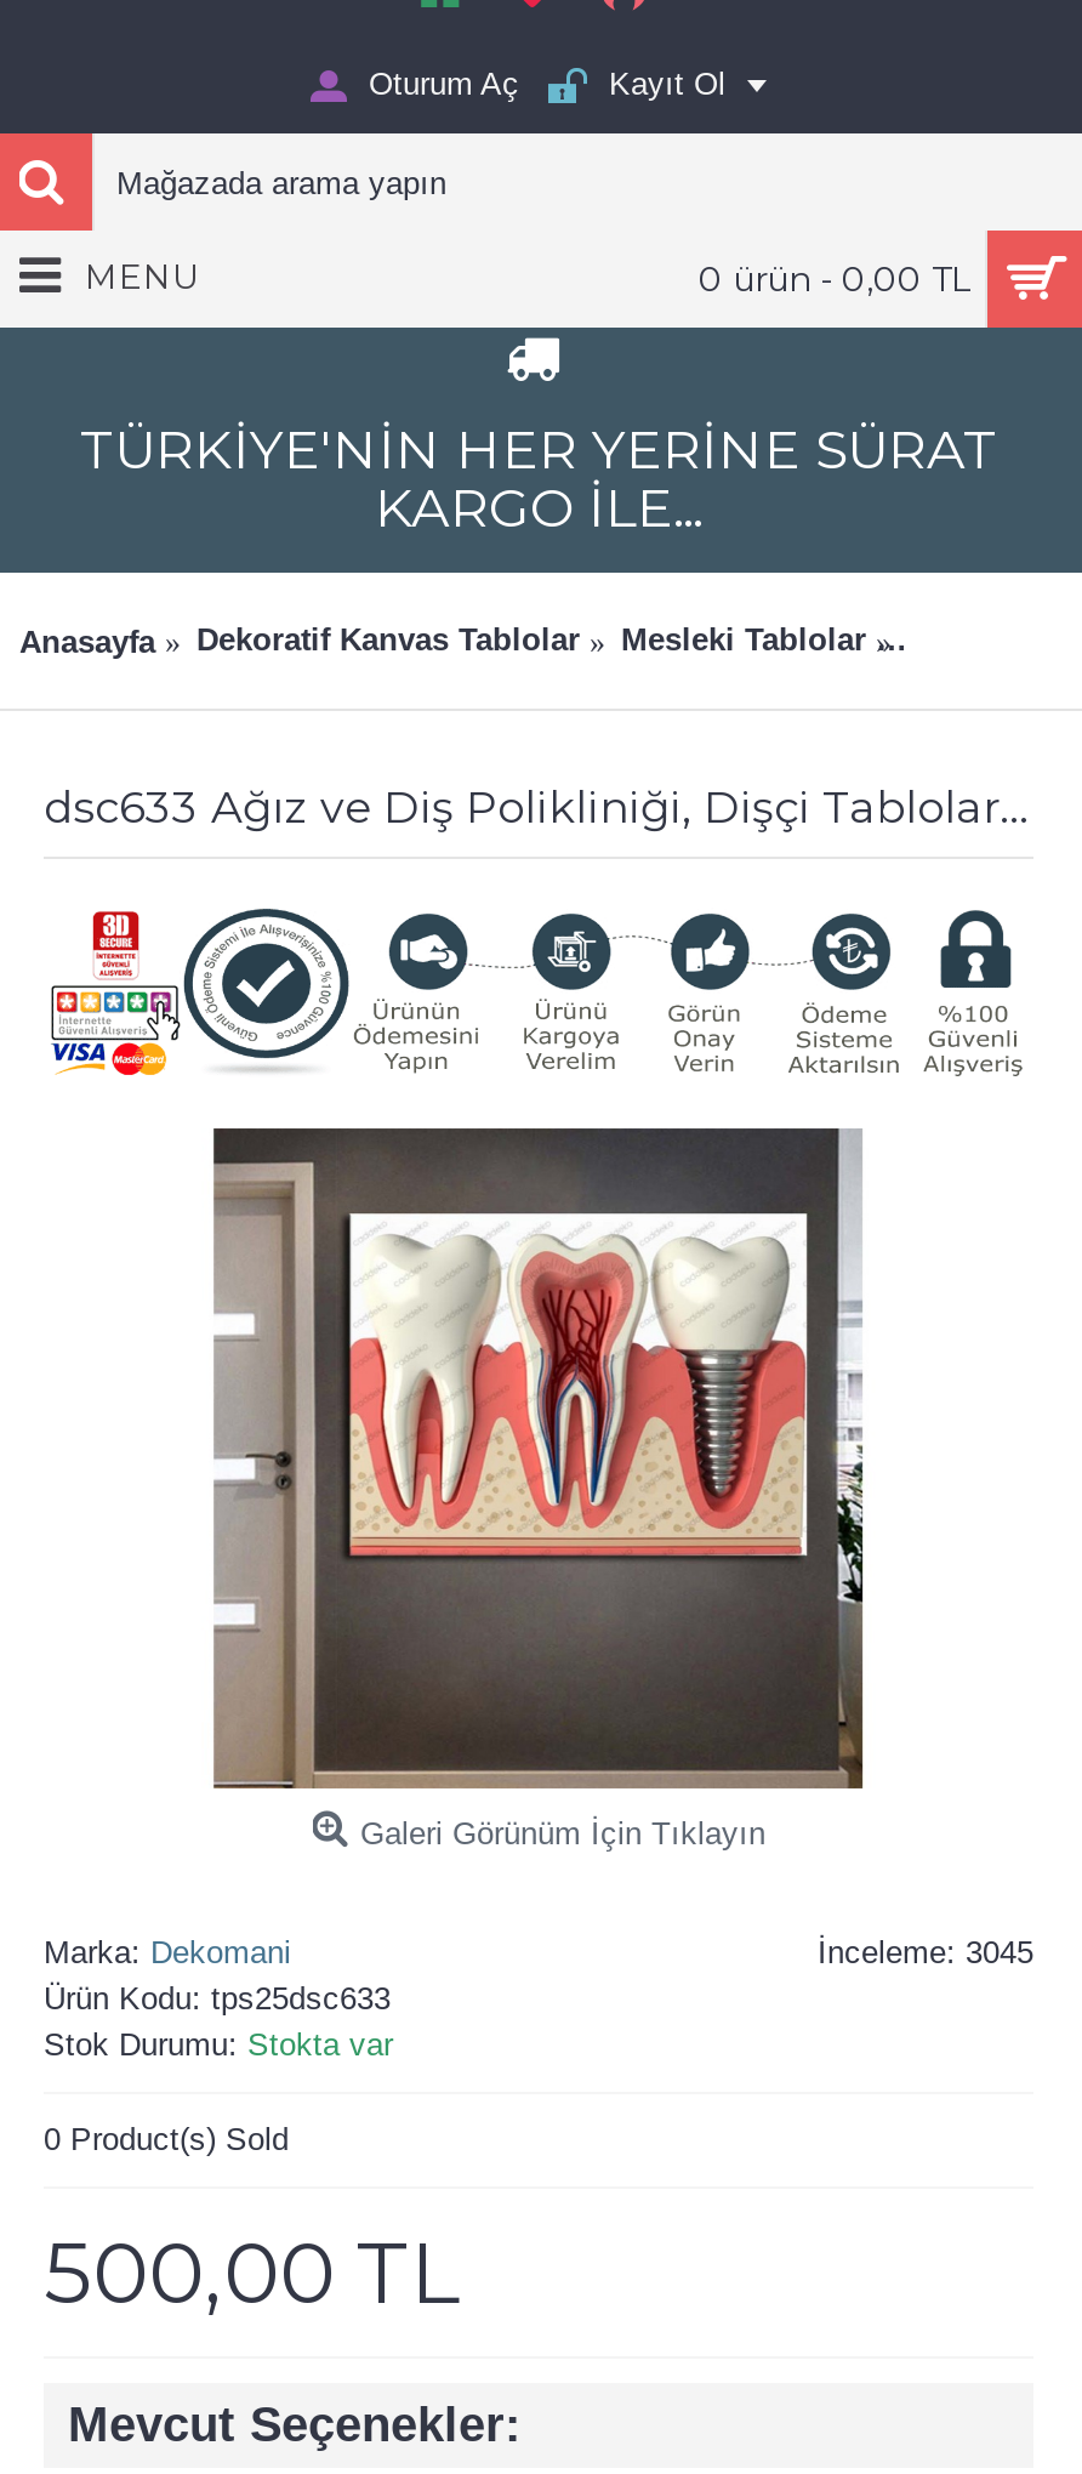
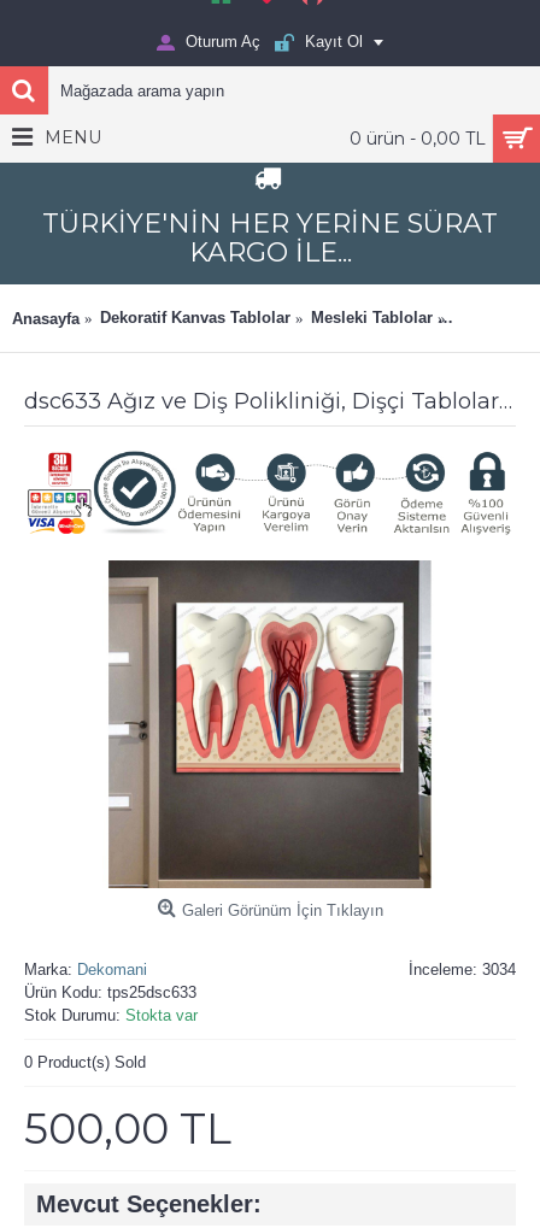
[818,1934,1033,1970] İnceleme: 3045 -> [409,960,516,979] İnceleme: 3034

